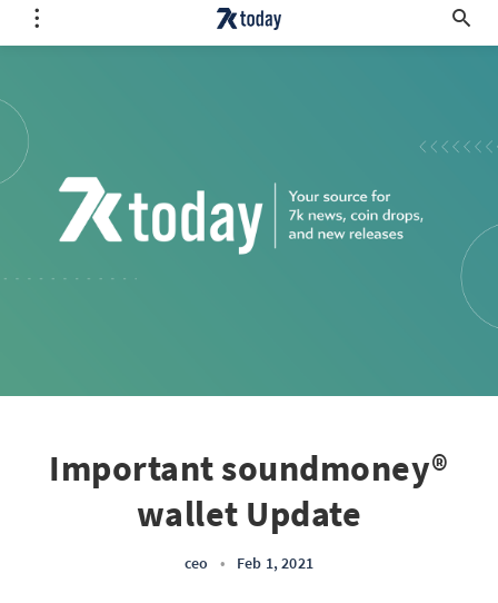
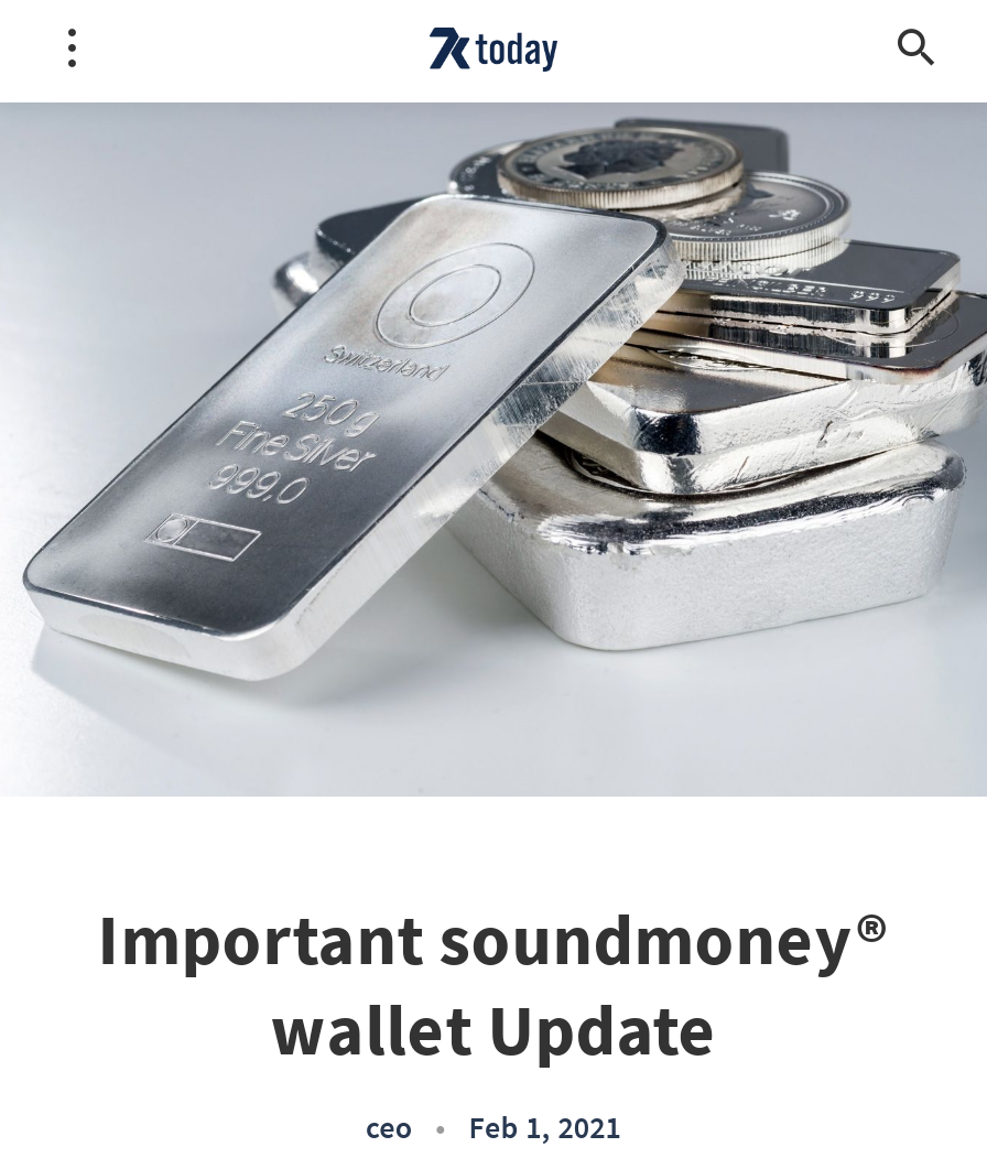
[3,45,495,397] [image] -> [7,102,980,797] [image]

